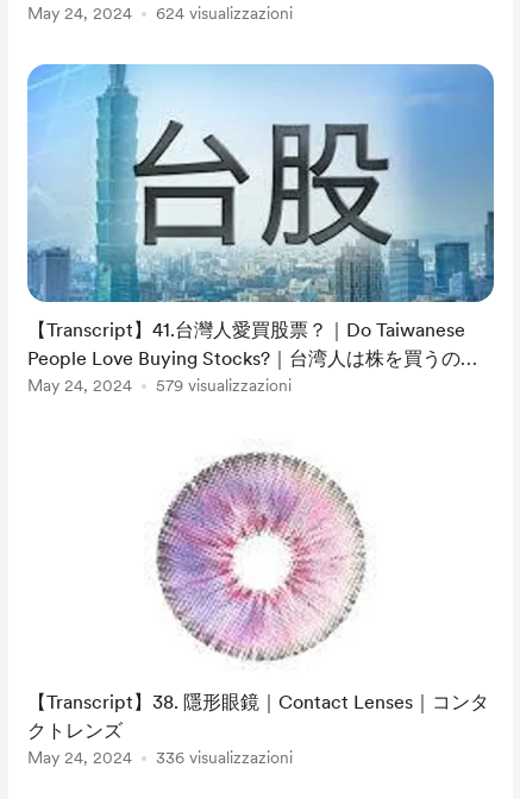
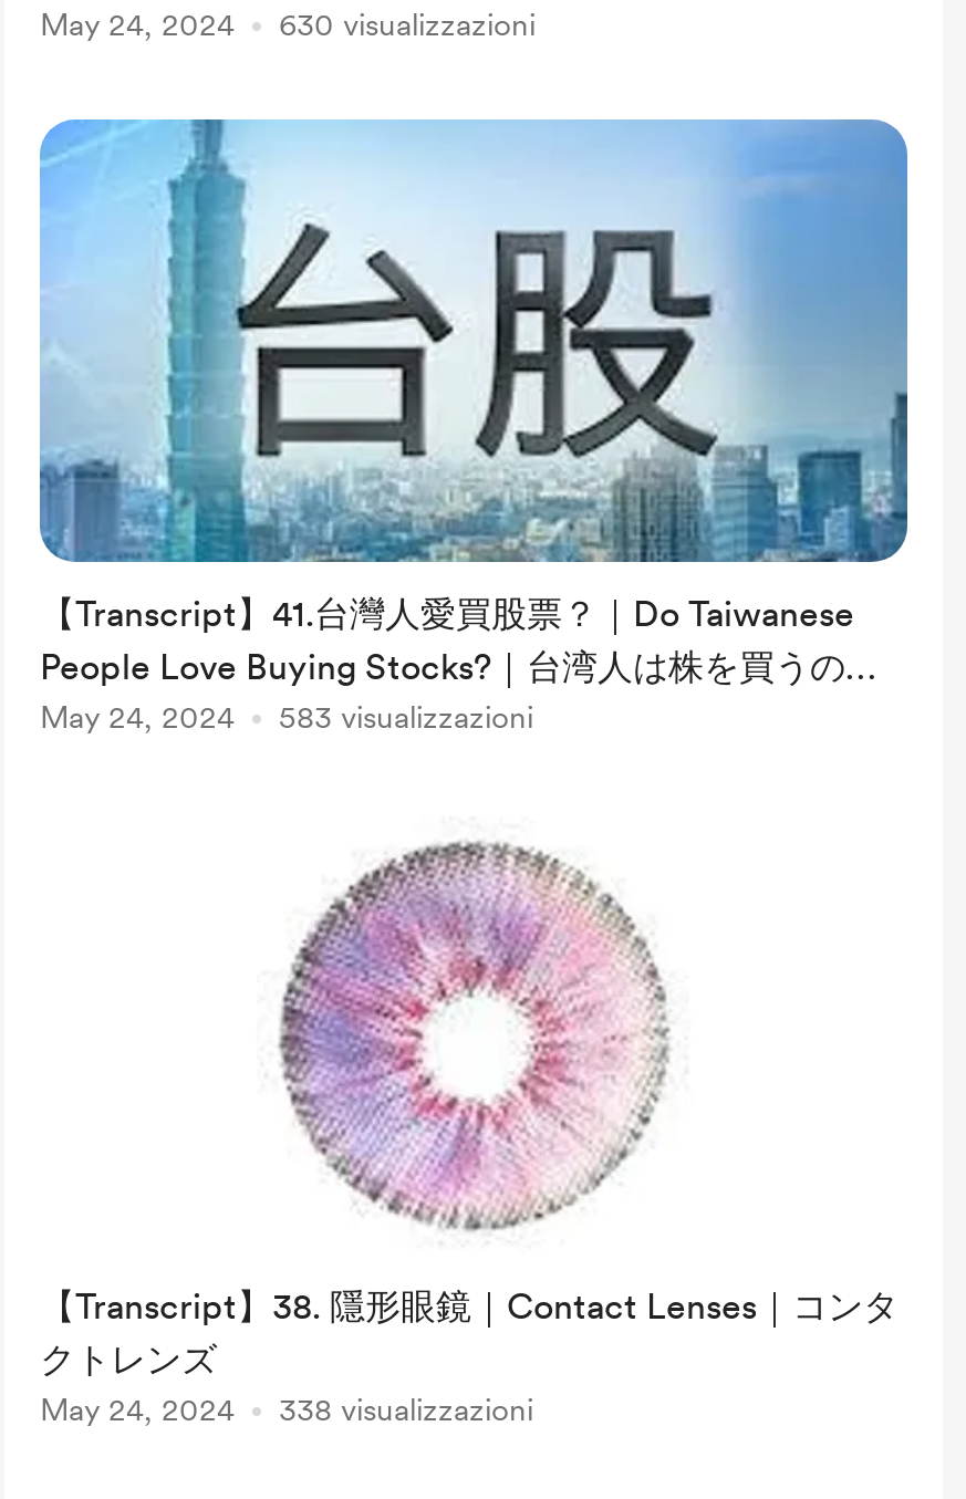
[156,4,293,23] 624 visualizzazioni -> [279,7,536,42] 630 visualizzazioni
[156,376,292,395] 579 visualizzazioni -> [279,699,533,735] 583 visualizzazioni
[156,748,293,767] 336 visualizzazioni -> [279,1392,533,1427] 338 visualizzazioni

